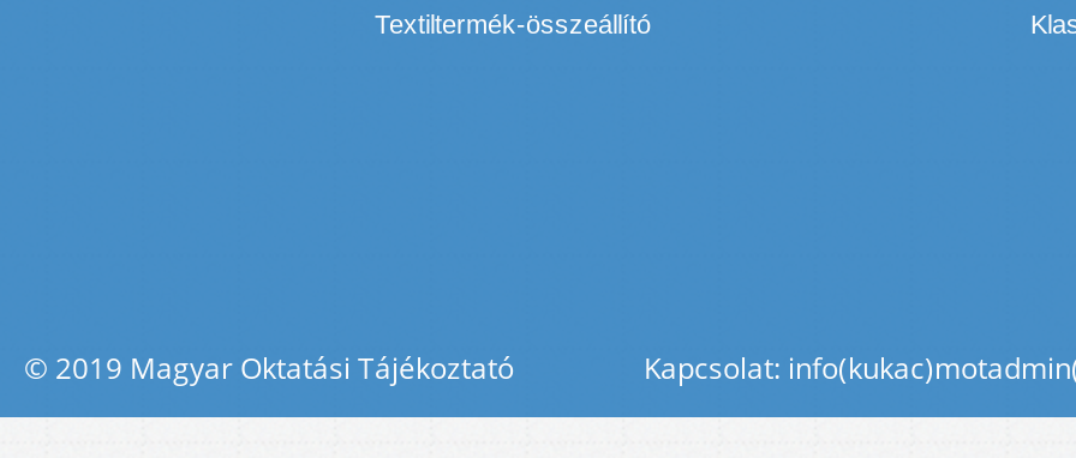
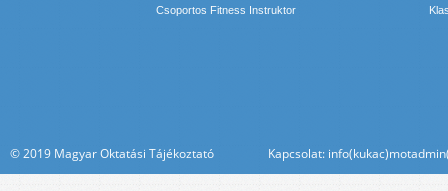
[375,9,651,37] Textiltermék-összeállító -> [156,4,296,16] Csoportos Fitness Instruktor

